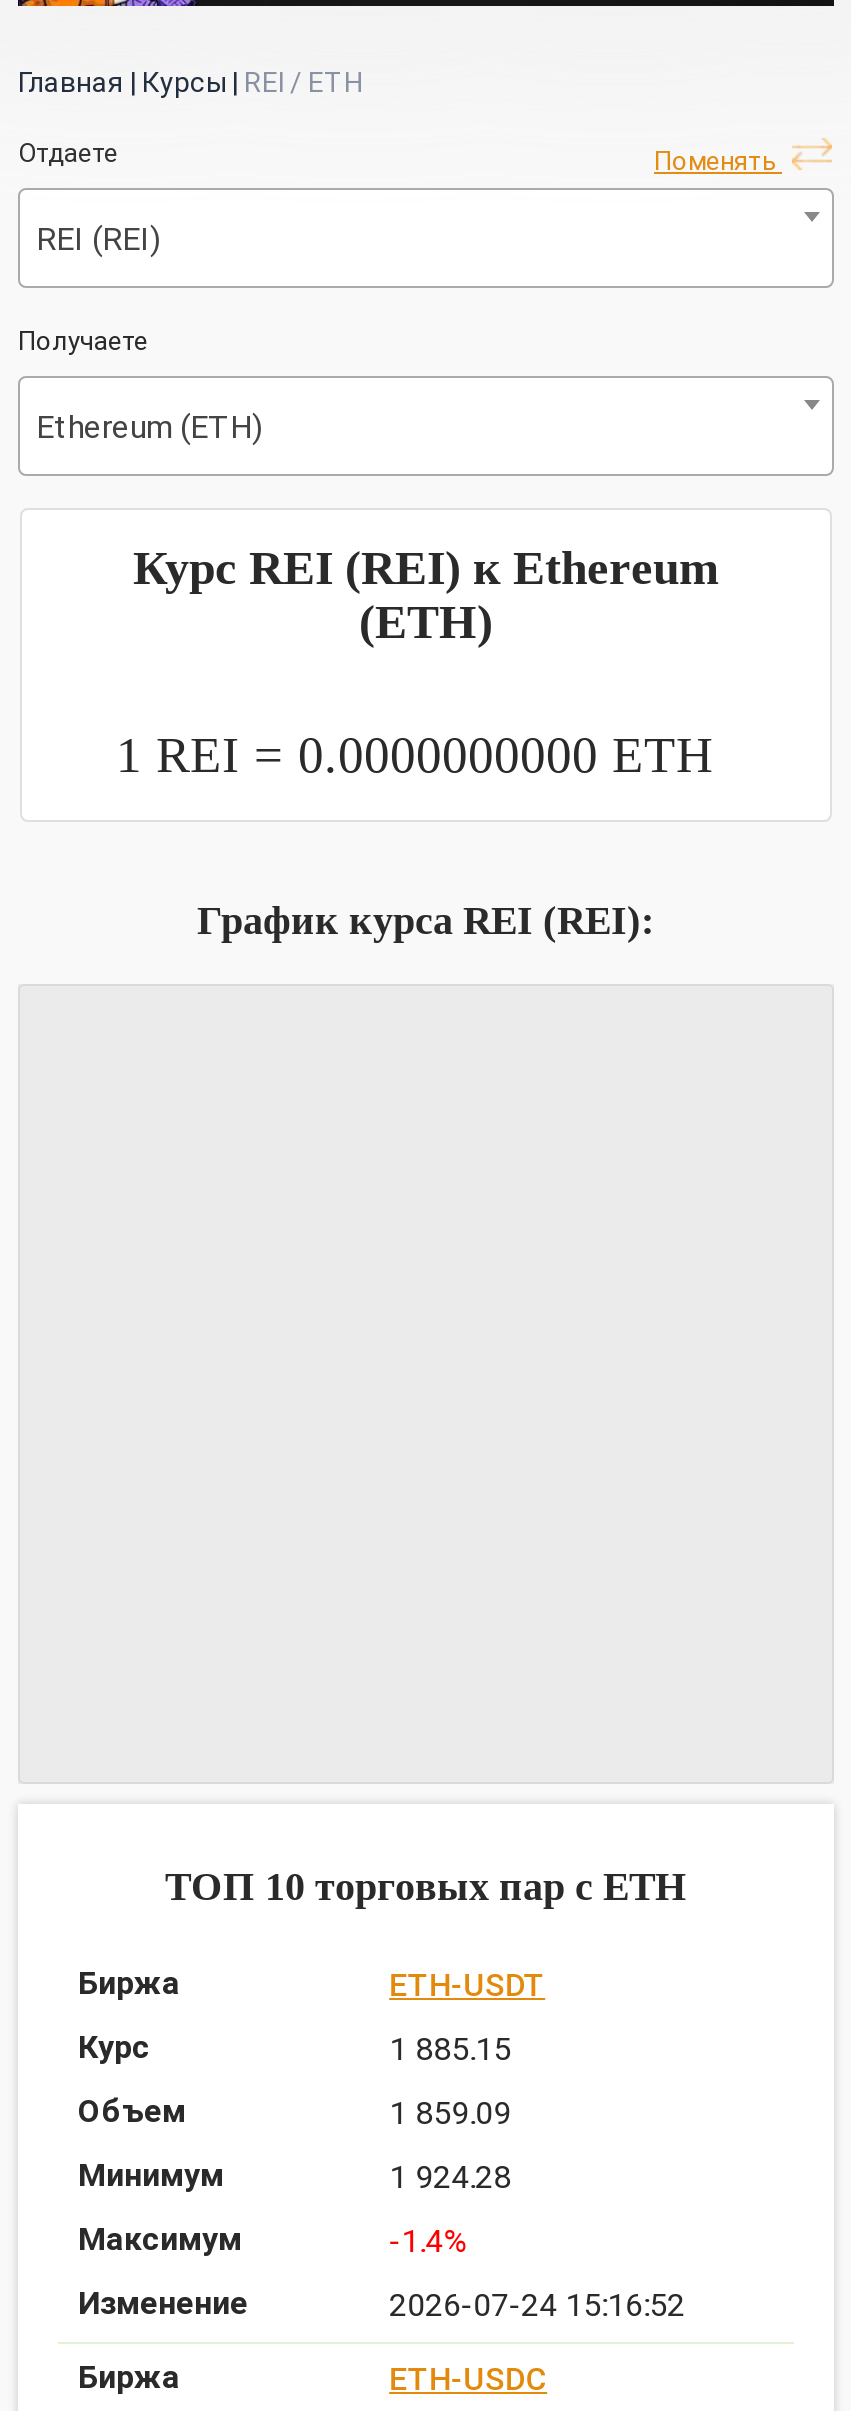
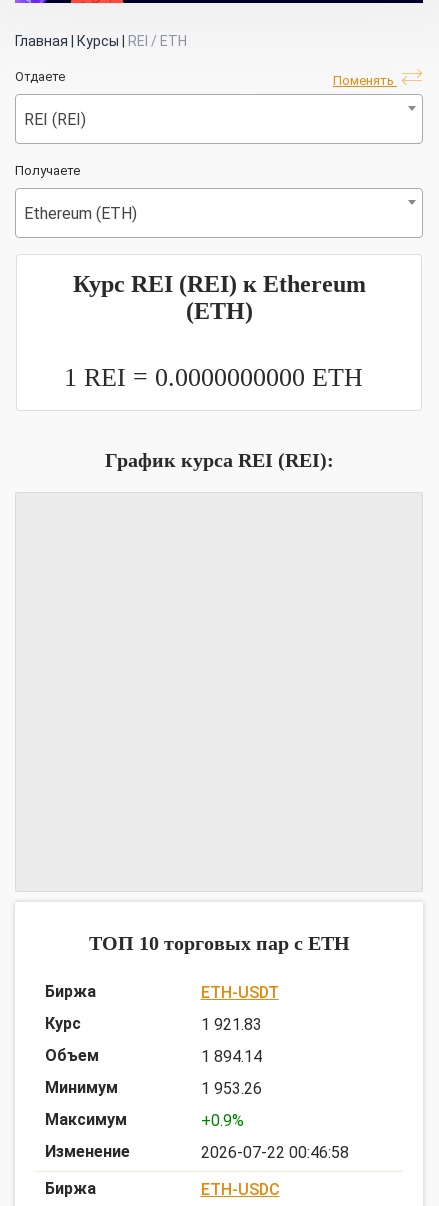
[389,2030,511,2068] 1 885.15 -> [201,1015,262,1034] 1 921.83
[389,2094,511,2132] 1 859.09 -> [201,1047,262,1066] 1 894.14
[389,2158,511,2196] 1 924.28 -> [201,1079,262,1098] 1 953.26
[389,2222,467,2260] -1.4% -> [201,1111,244,1130] +0.9%
[389,2286,685,2324] 2026-07-24 15:16:52 -> [201,1143,349,1162] 2026-07-22 00:46:58

